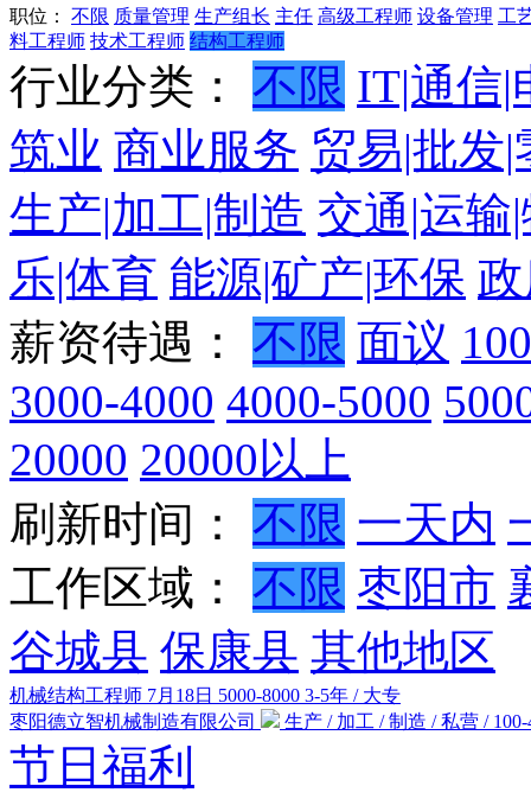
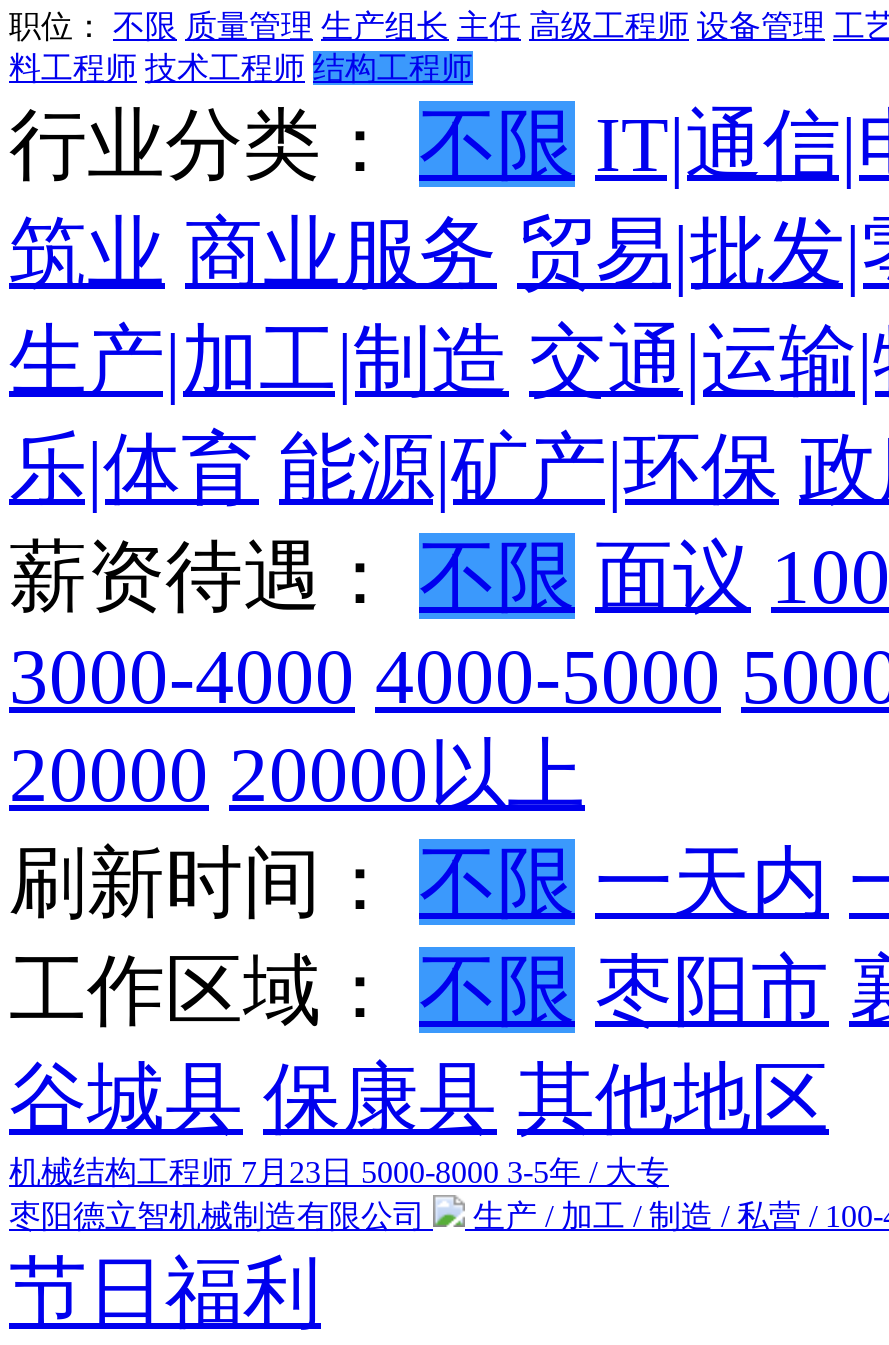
[9,685,401,705] 机械结构工程师 7月18日 5000-8000 3-5年 / 大专 -> [9,1155,669,1189] 机械结构工程师 7月23日 5000-8000 3-5年 / 大专

